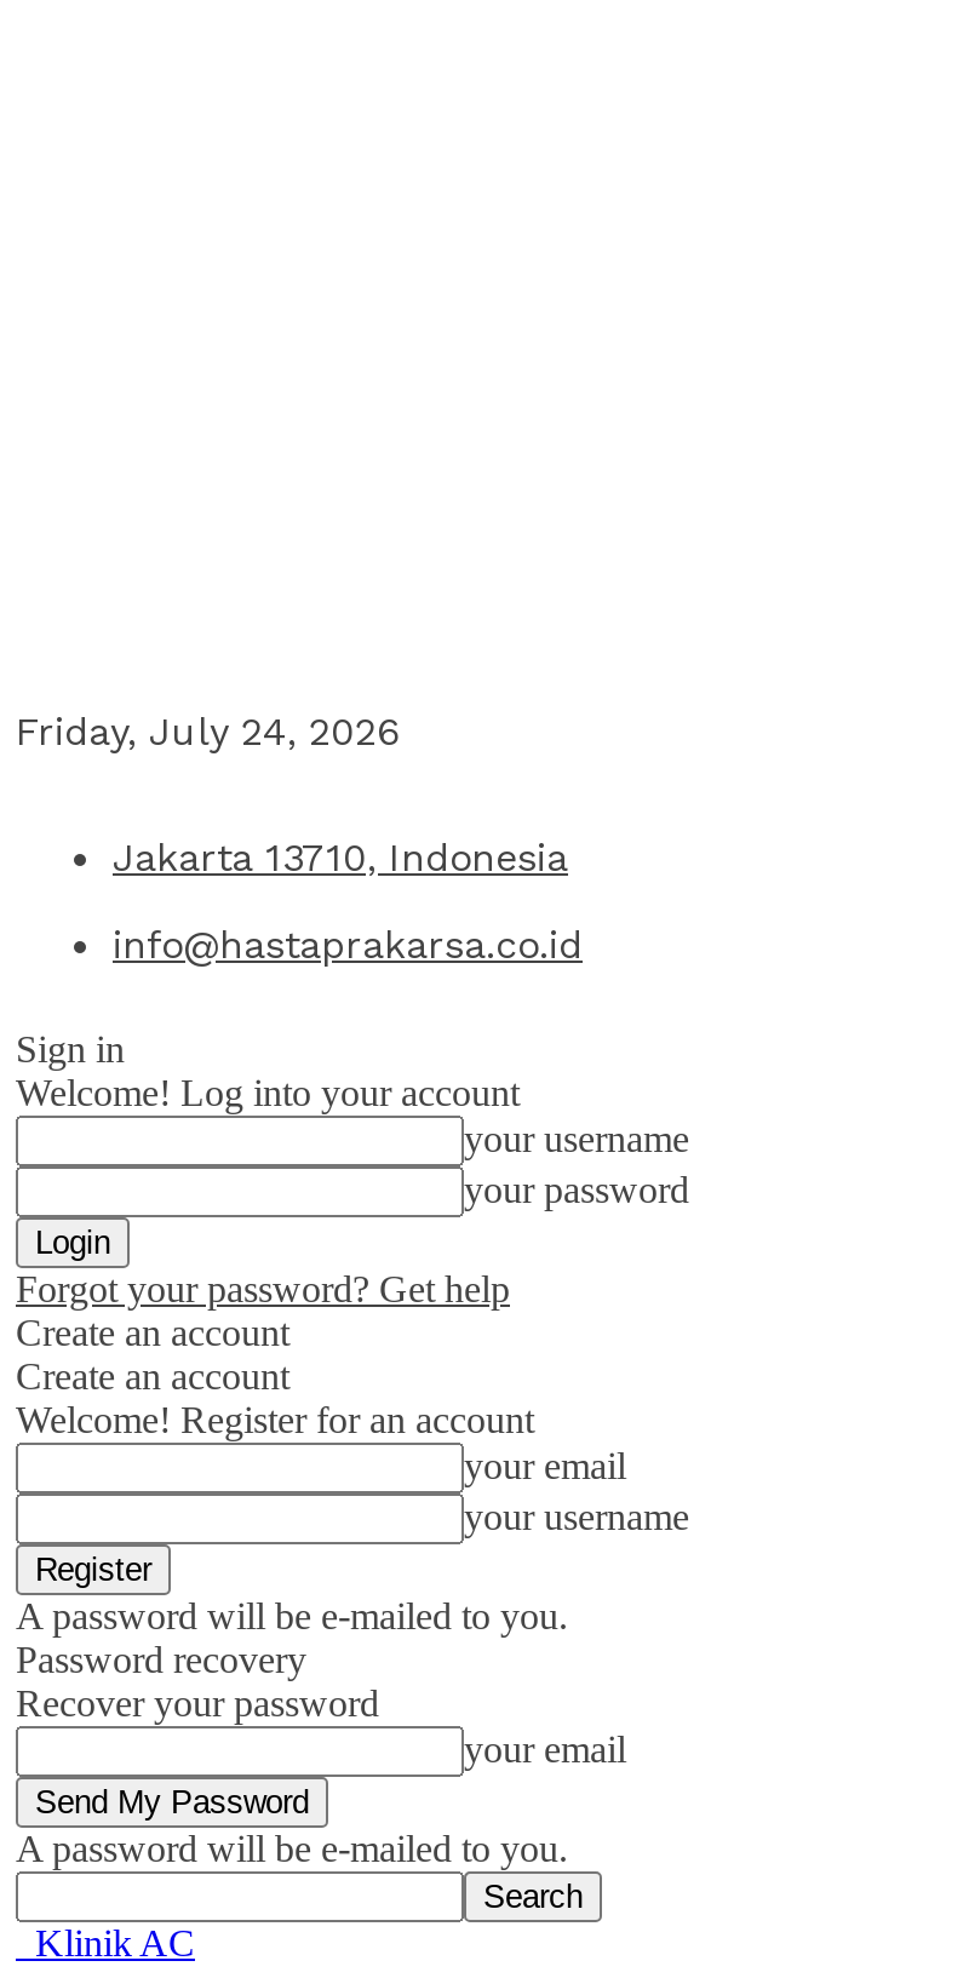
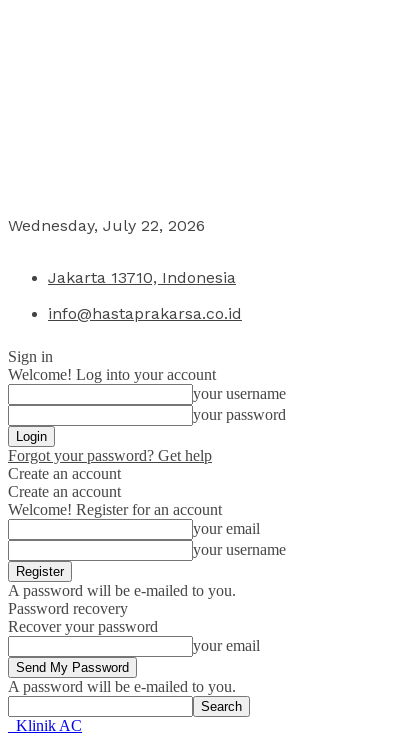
[16,709,399,755] Friday, July 24, 2026 -> [8,216,205,235] Wednesday, July 22, 2026

